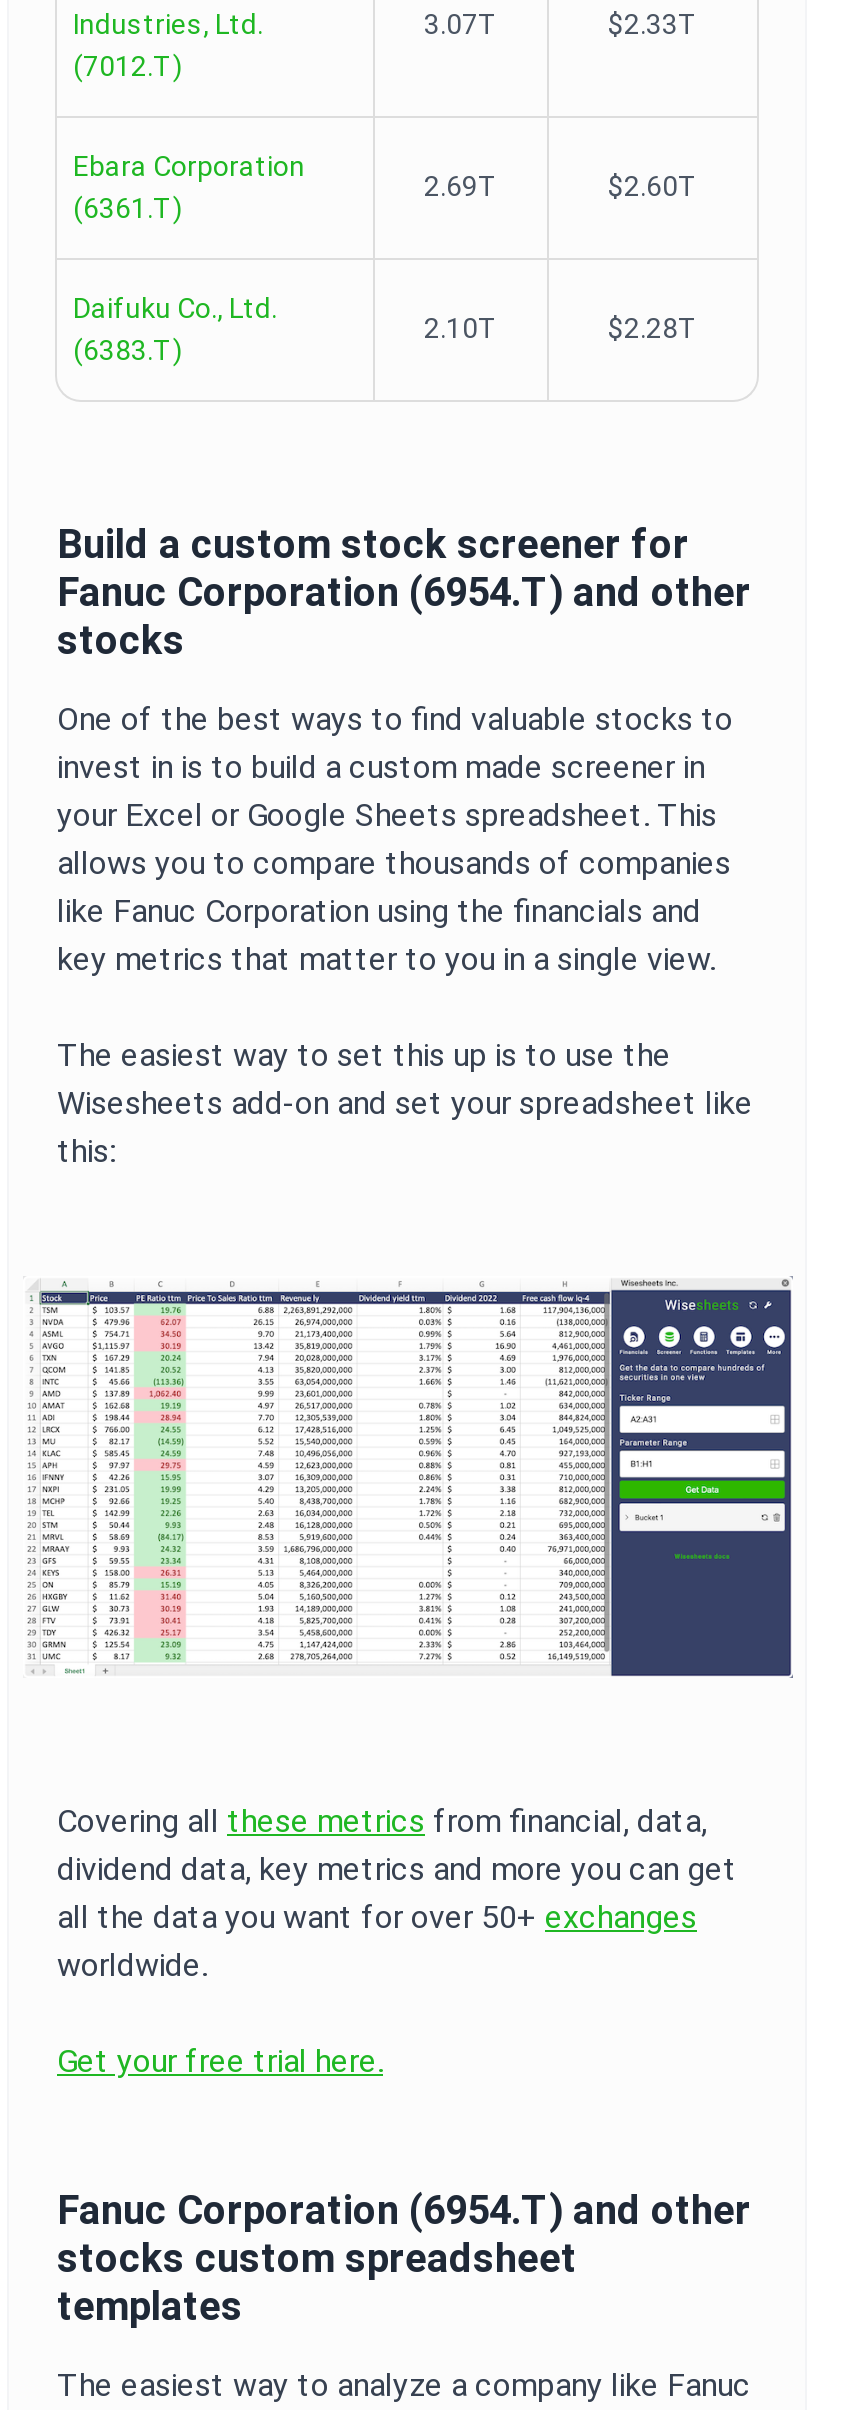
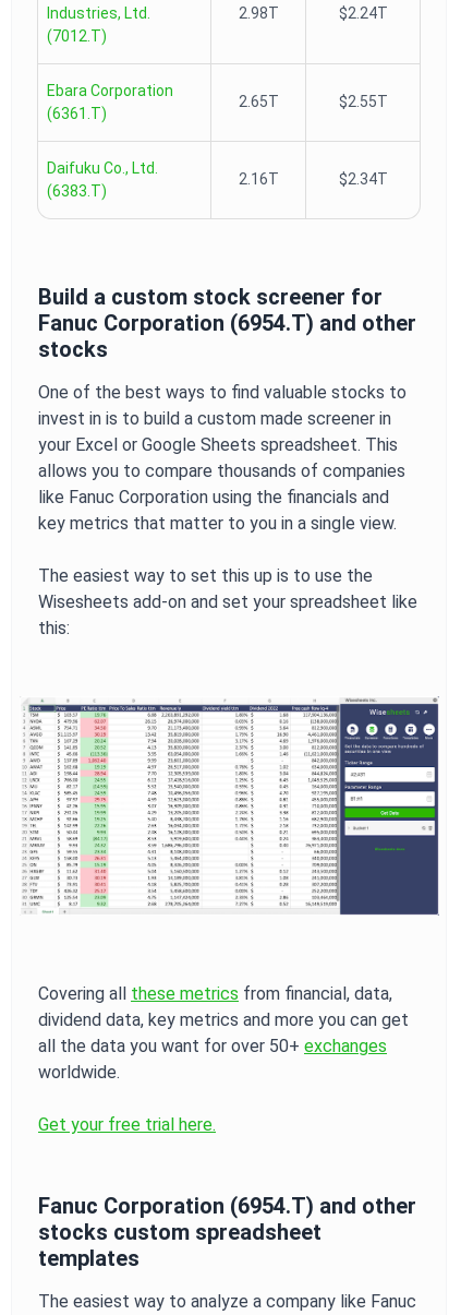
[424,8,698,40] 3.07T | $2.33T -> [238,4,387,22] 2.98T | $2.24T
[424,170,698,202] 2.69T | $2.60T -> [238,93,387,110] 2.65T | $2.55T
[424,312,698,344] 2.10T | $2.28T -> [238,170,387,188] 2.16T | $2.34T

